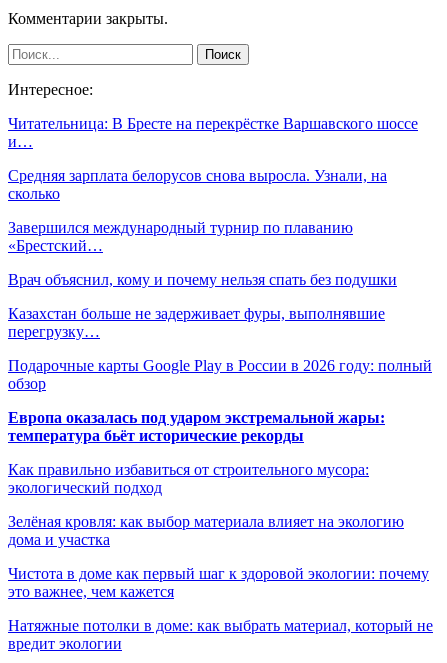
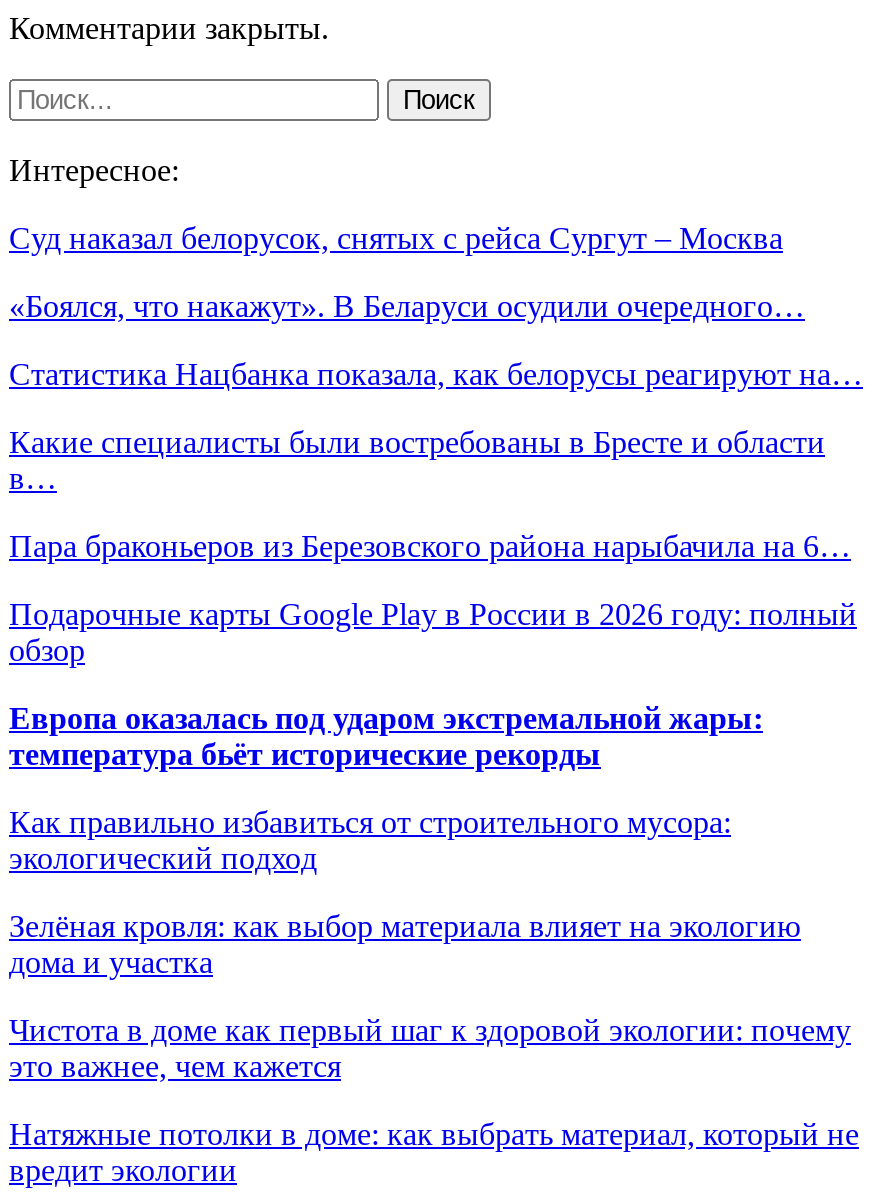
[8,115,418,150] Читательница: В Бресте на перекрёстке Варшавского шоссе | и… -> [9,221,783,255] Суд наказал белорусок, снятых с рейса Сургут – Москва
[8,167,387,202] Средняя зарплата белорусов снова выросла. Узнали, на | сколько -> [9,289,805,323] «Боялся, что накажут». В Беларуси осудили очередного…
[8,219,353,254] Завершился международный турнир по плаванию | «Брестский… -> [9,357,863,391] Статистика Нацбанка показала, как белорусы реагируют на…
[8,271,397,288] Врач объяснил, кому и почему нельзя спать без подушки -> [9,425,825,495] Какие специалисты были востребованы в Бресте и области | в…
[8,305,385,340] Казахстан больше не задерживает фуры, выполнявшие | перегрузку… -> [9,529,851,563] Пара браконьеров из Березовского района нарыбачила на 6…

